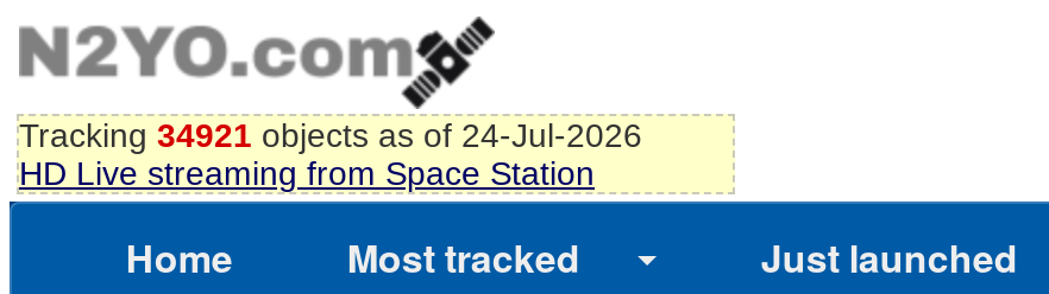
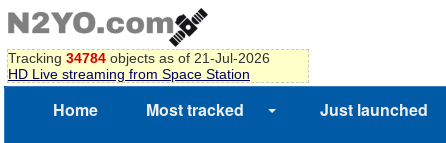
[19,116,642,154] Tracking 34921 objects as of 24-Jul-2026 -> [8,50,270,66] Tracking 34784 objects as of 21-Jul-2026

